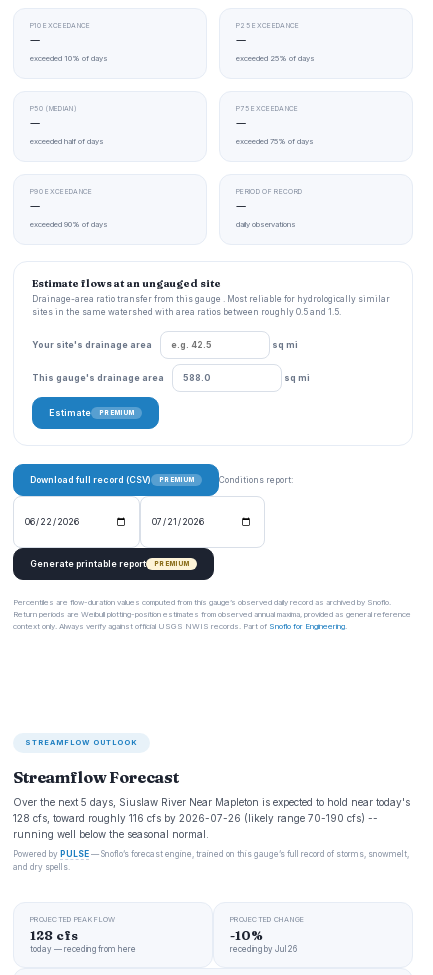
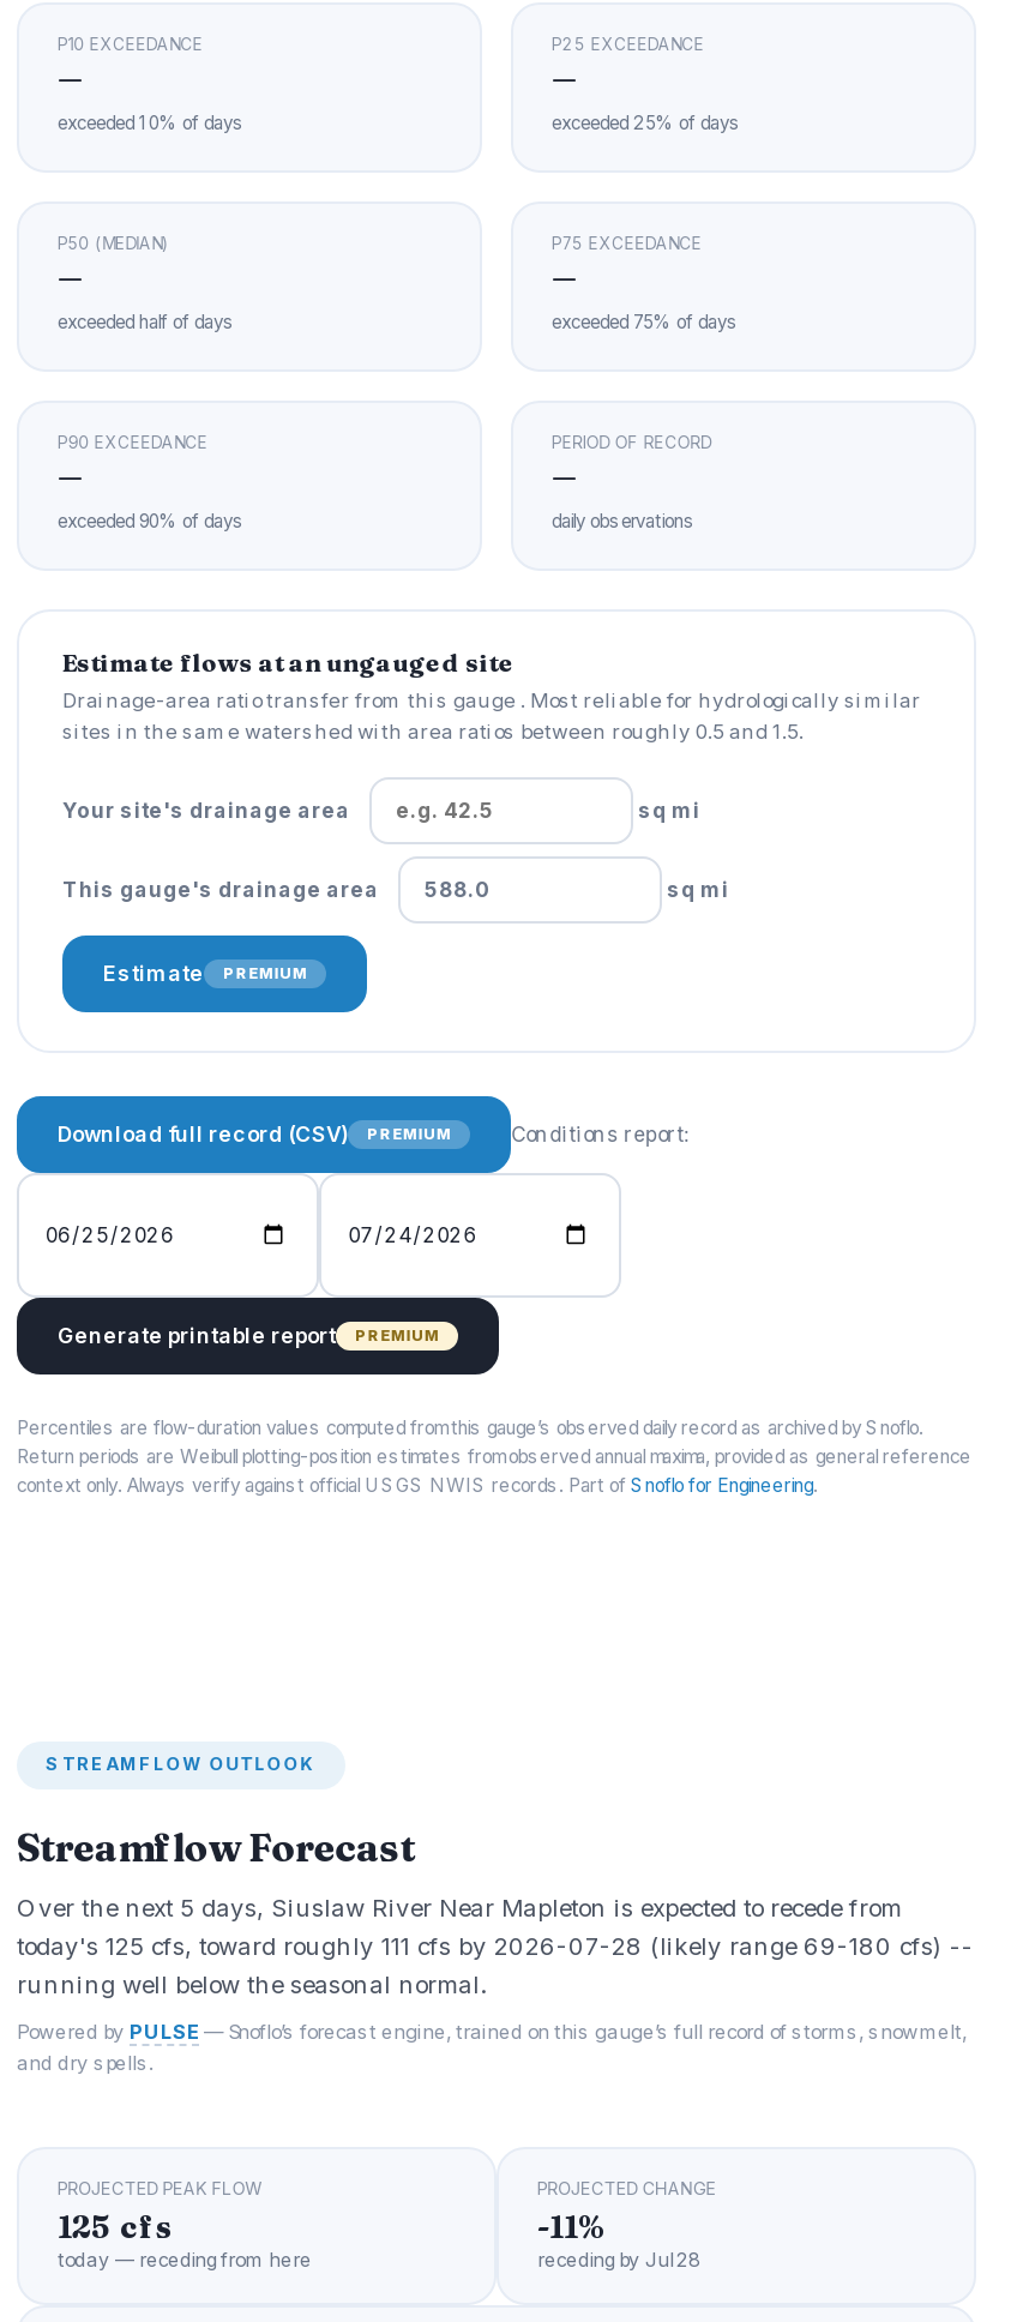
[13,796,410,824] Over the next 5 days, Siuslaw River Near Mapleton is expected to hold near today's | 128 cfs, toward roughly 116 cfs by 2026-07-26 (likely range 70-190 cfs) -- -> [17,1893,974,1960] Over the next 5 days, Siuslaw River Near Mapleton is expected to recede from | today's 125 cfs, toward roughly 111 cfs by 2026-07-28 (likely range 69-180 cfs) --
[30,927,78,943] 128 cfs -> [58,2207,173,2245] 125 cfs
[230,927,263,943] -10% -> [537,2207,607,2245] -11%
[230,944,297,954] receding by Jul 26 -> [537,2248,698,2272] receding by Jul 28

